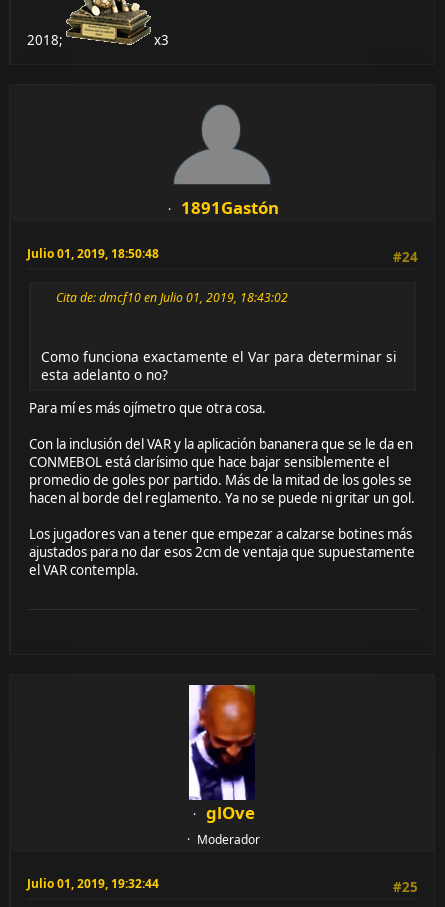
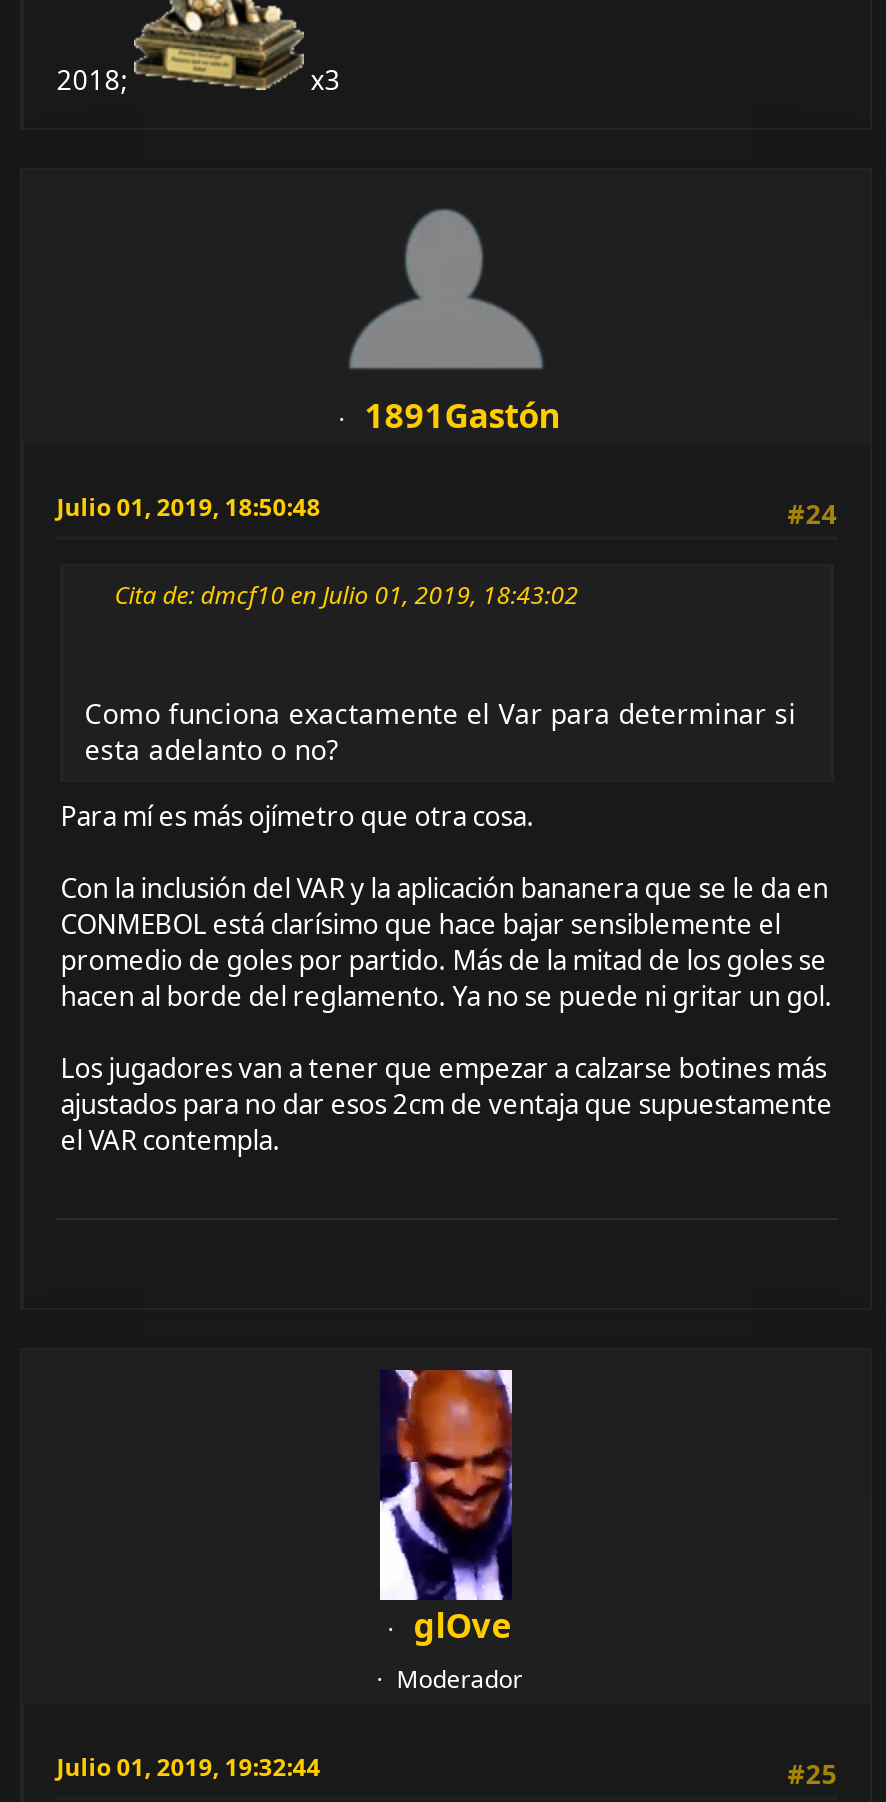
[188,684,256,801] [image] -> [378,1368,514,1602] [image]

